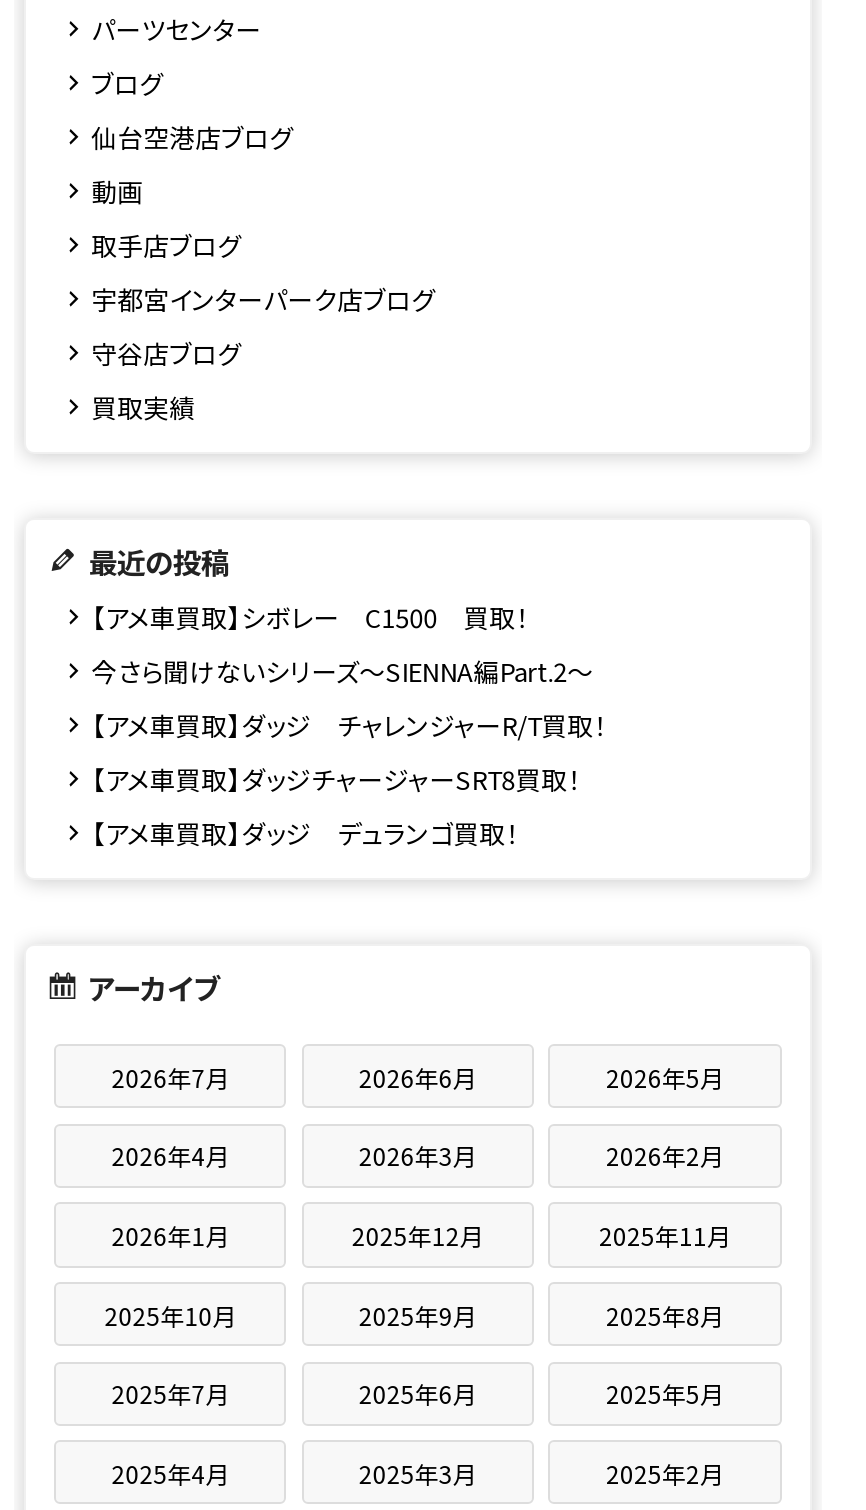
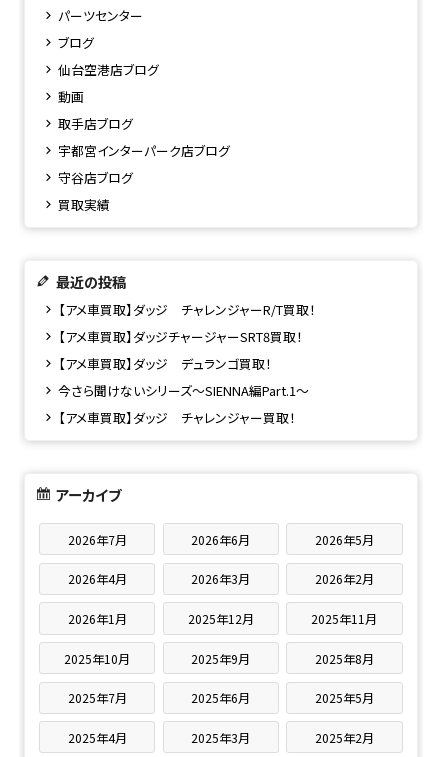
[91,597,593,689] 【アメ車買取】シボレー C1500 買取！ | 今さら聞けないシリーズ～SIENNA編Part.2～ -> none
moved [91,705,607,851] -> [58,300,316,373]: 【アメ車買取】ダッジ チャレンジャーR/T買取！ | 【アメ車買取】ダッジチャージャーSRT8買取！ | 【アメ車買取】ダッジ デュランゴ買取！
none -> [58,381,309,427] 今さら聞けないシリーズ～SIENNA編Part.1～ | 【アメ車買取】ダッジ チャレンジャー買取！

